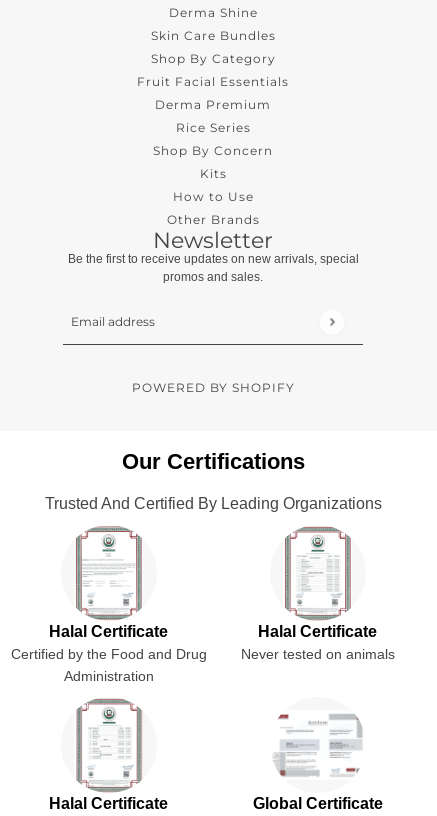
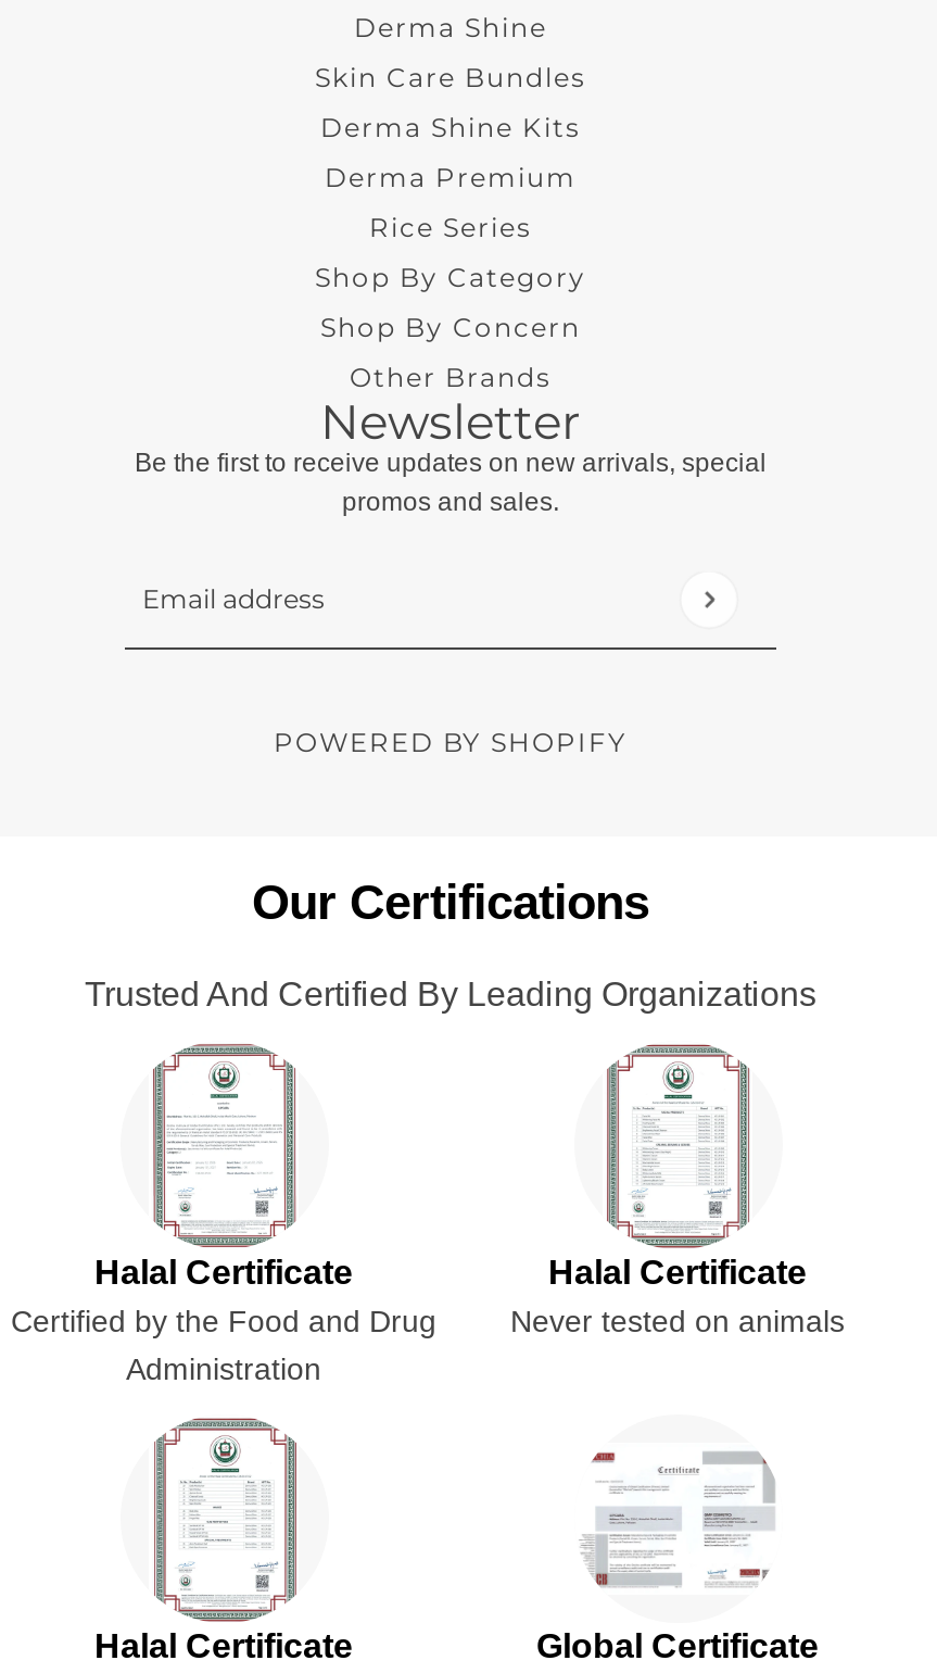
moved [150,51,275,66] -> [315,262,586,294]: Shop By Category
[137,74,289,89] Fruit Facial Essentials -> [320,112,581,144] Derma Shine Kits
[172,166,253,204] Kits | How to Use -> none

